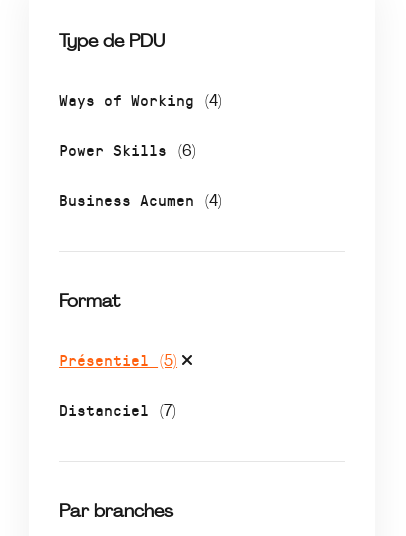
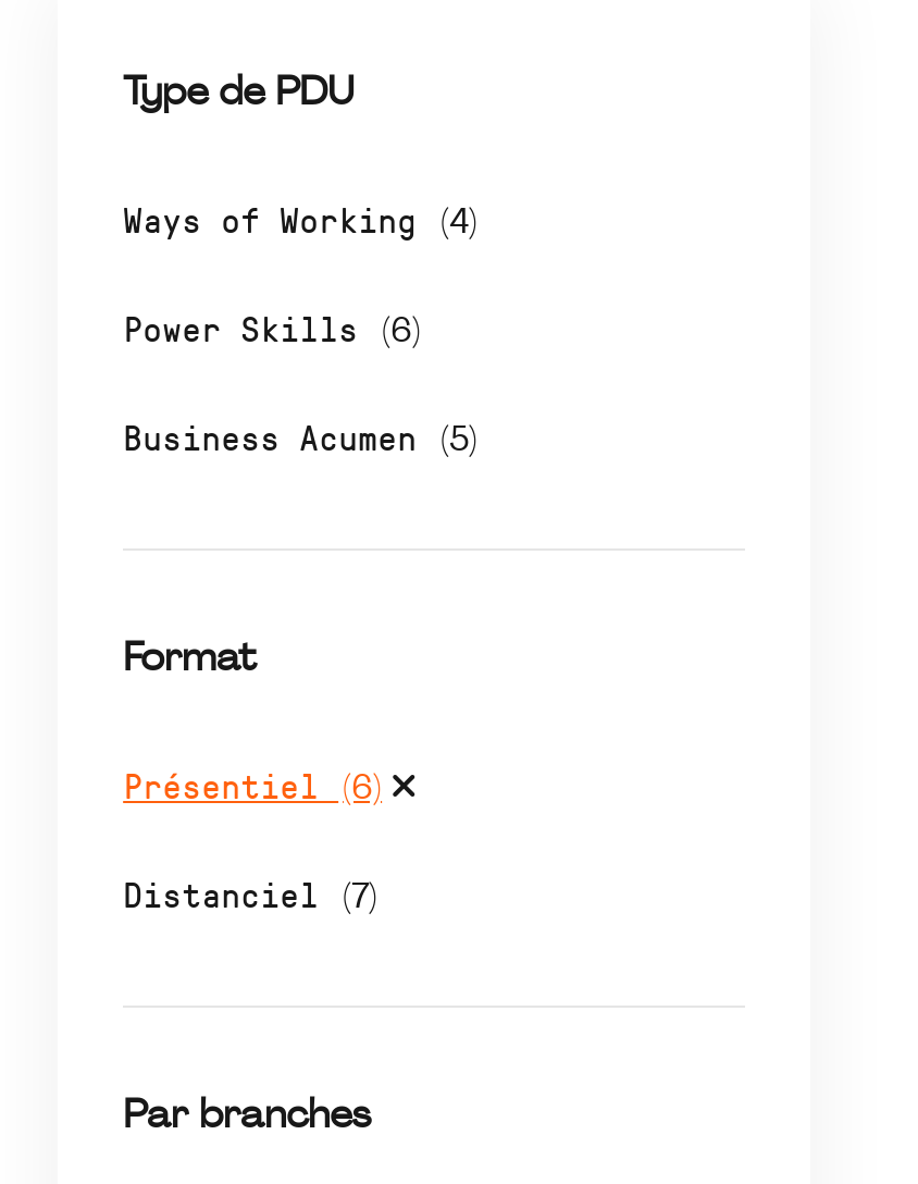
[59,189,222,210] Business Acumen (4) -> [123,414,478,459] Business Acumen (5)
[59,349,177,370] Présentiel (5) -> [123,762,382,807] Présentiel (6)

